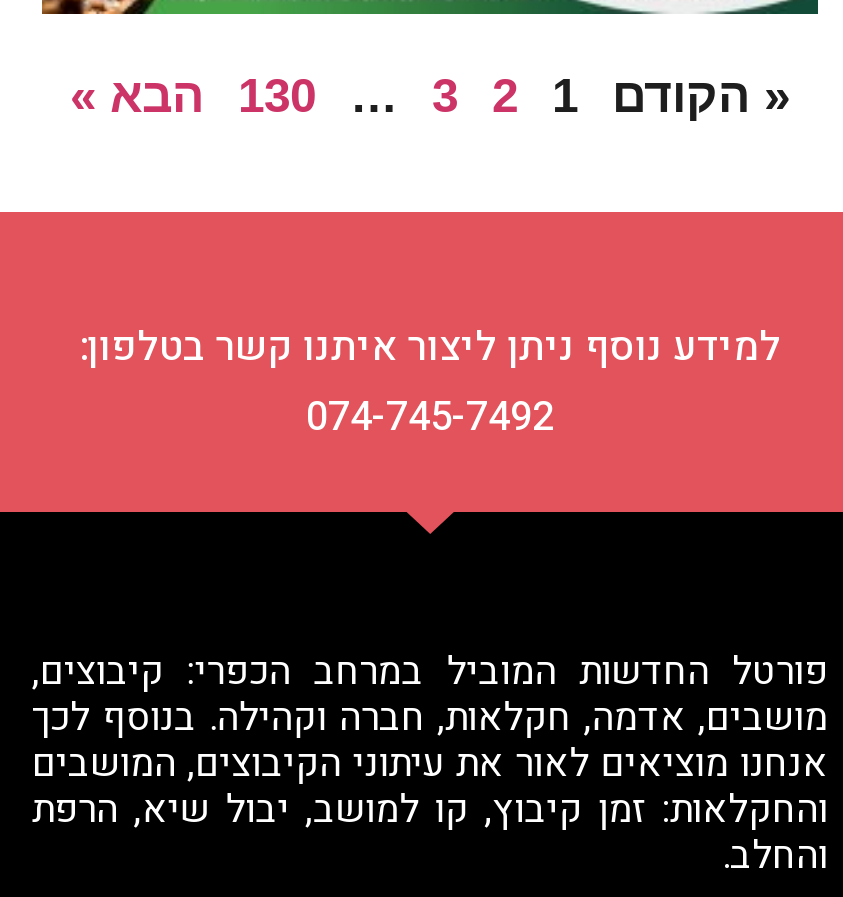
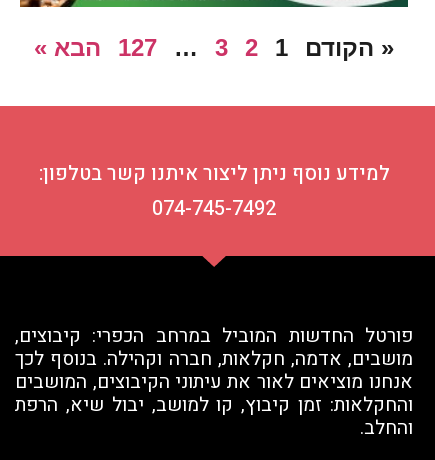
[238,68,316,122] 130 -> [118,34,157,61] 127

